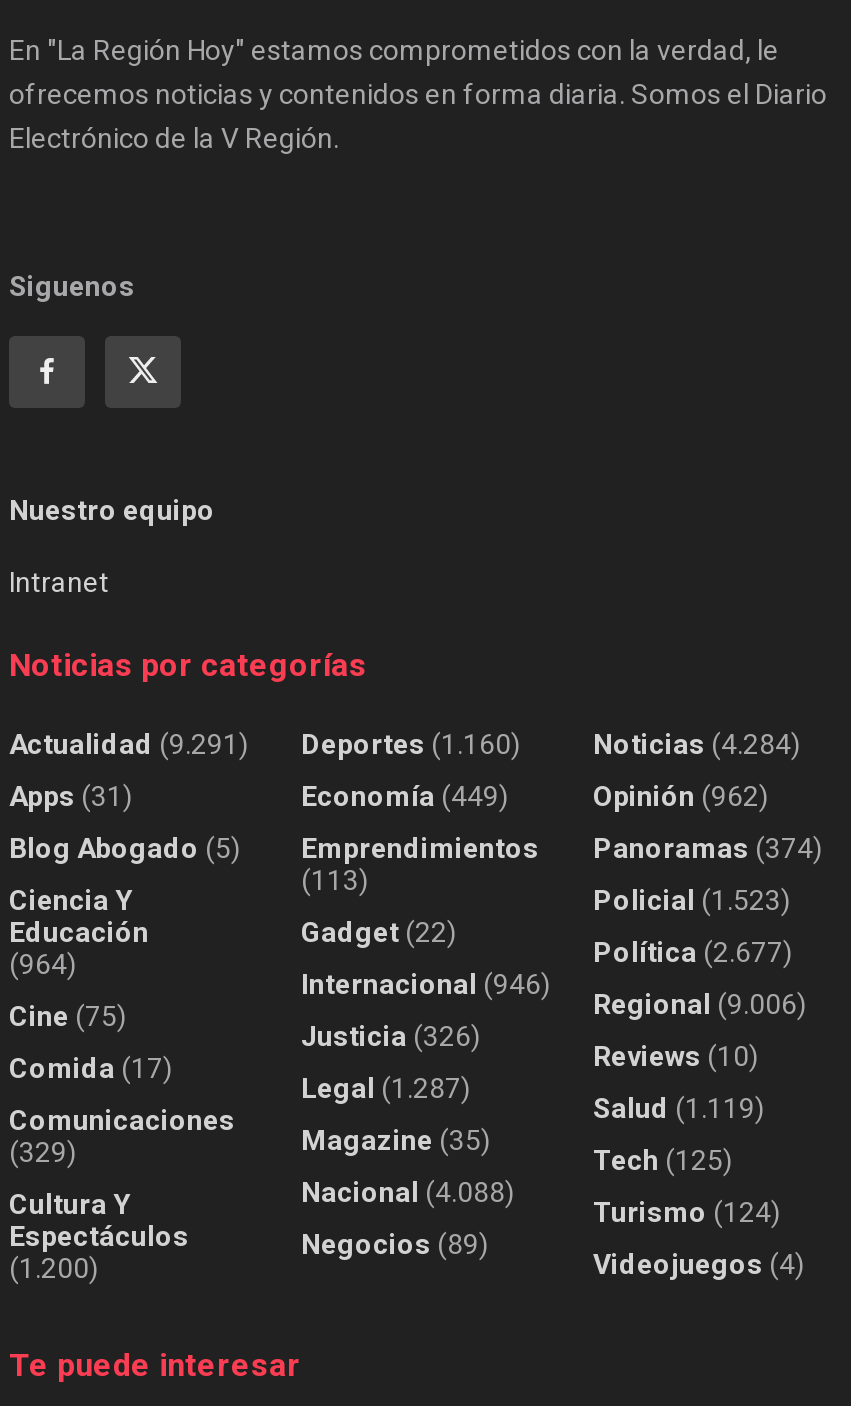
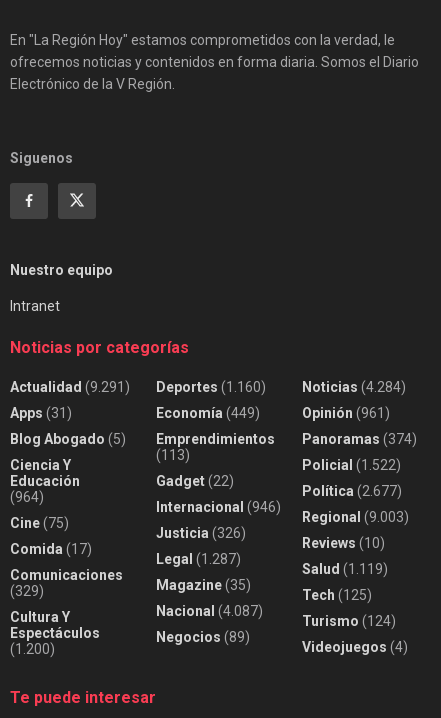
[593,779,769,811] Opinión (962) -> [302,405,390,421] Opinión (961)
[593,883,791,915] Policial (1.523) -> [302,457,401,473] Policial (1.522)
[593,987,807,1019] Regional (9.006) -> [302,509,409,525] Regional (9.003)
[301,1175,515,1207] Nacional (4.088) -> [156,603,263,619] Nacional (4.087)

